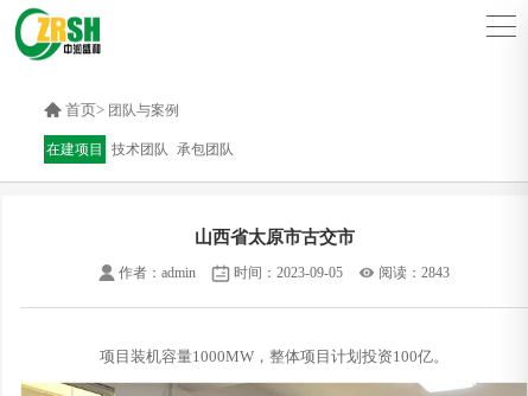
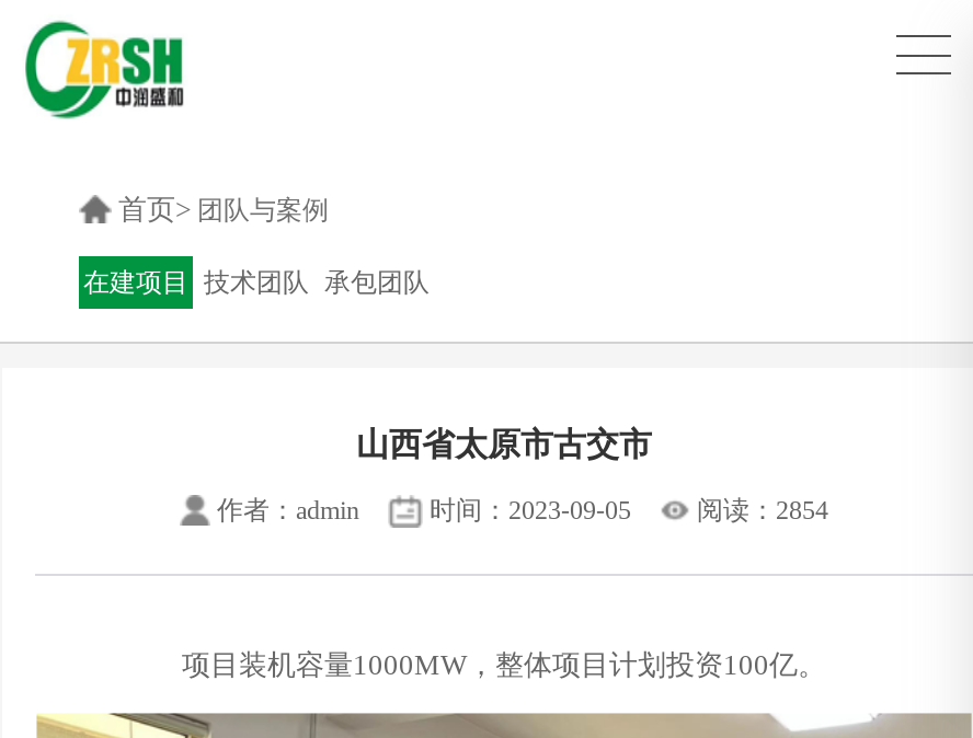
[378,264,450,280] 阅读：2843 -> [697,494,828,524] 阅读：2854

